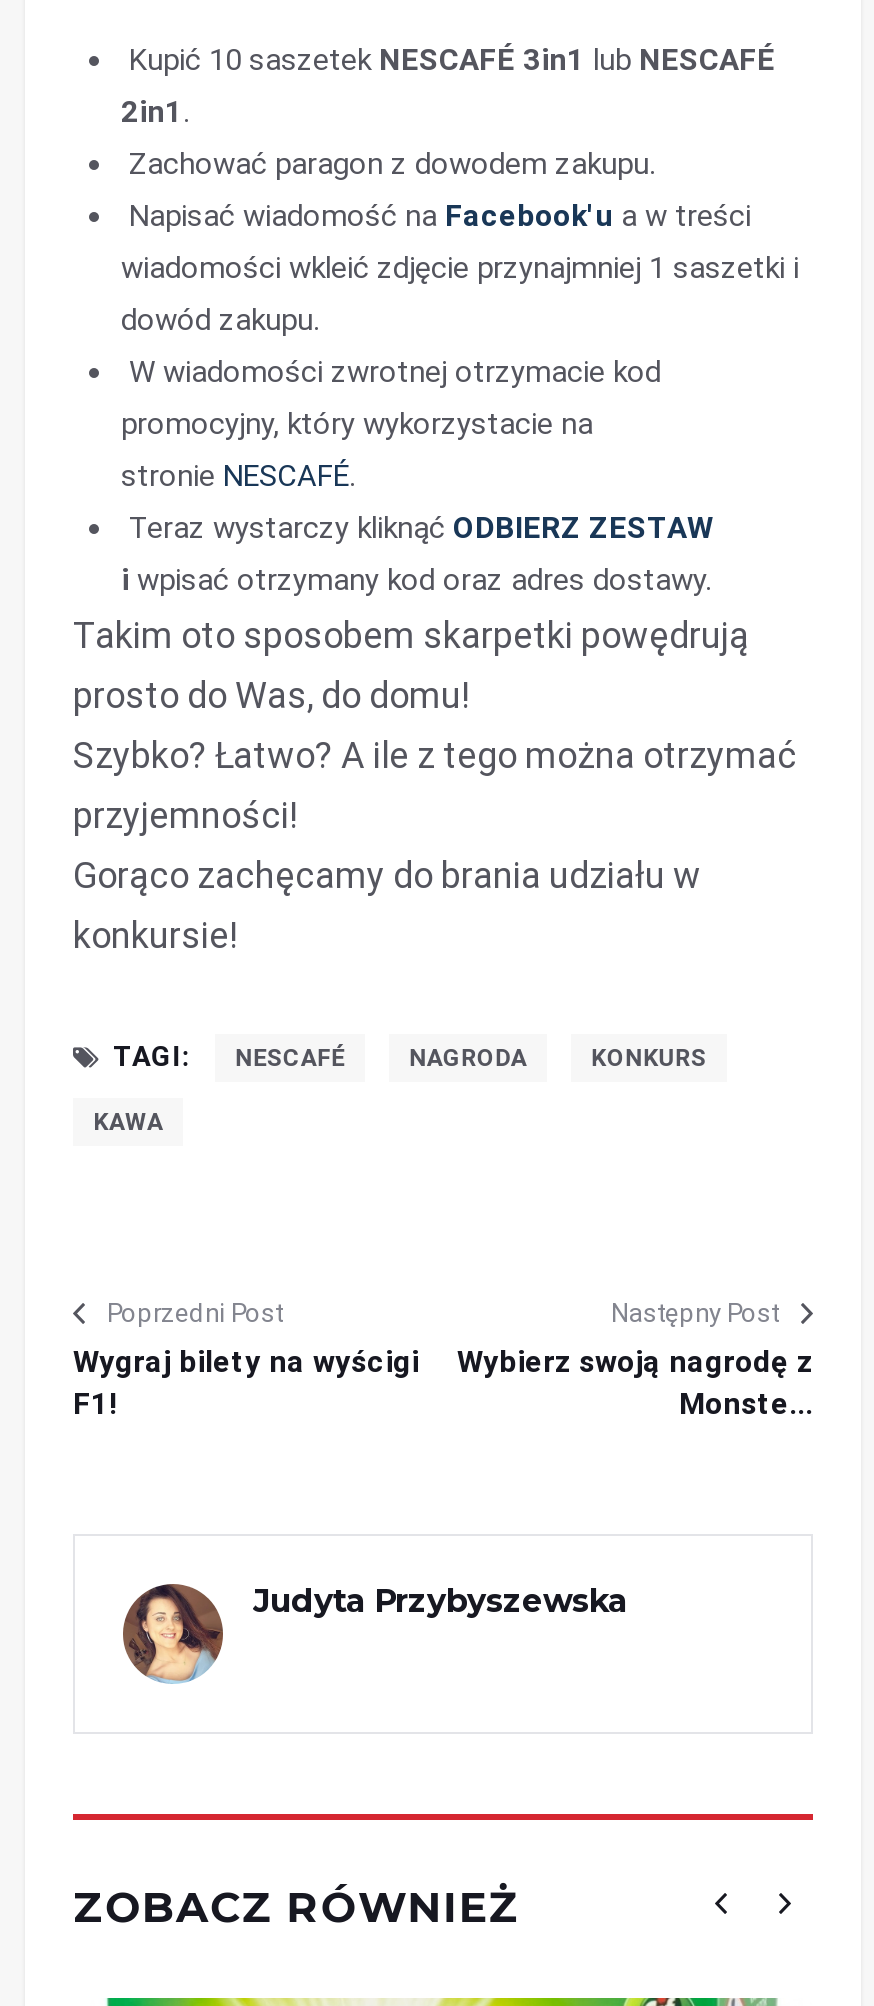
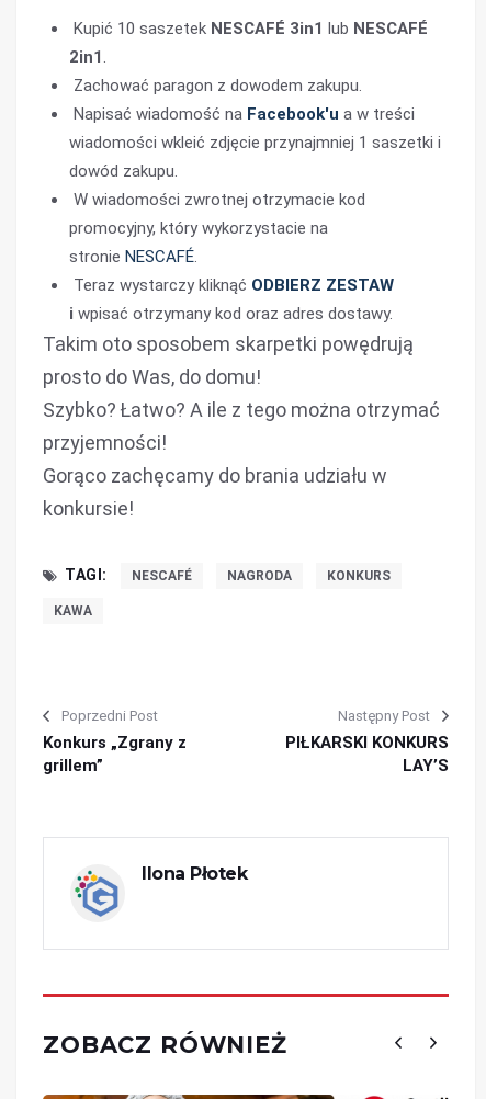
[73,1344,419,1422] Wygraj bilety na wyścigi | F1! -> [43,733,187,775] Konkurs „Zgrany z | grillem”
[457,1344,813,1422] Wybierz swoją nagrodę z | Monste... -> [285,733,449,775] PIŁKARSKI KONKURS | LAY’S
[121,1582,627,1684] [image] | Judyta Przybyszewska -> [70,863,247,918] [image] | Ilona Płotek

